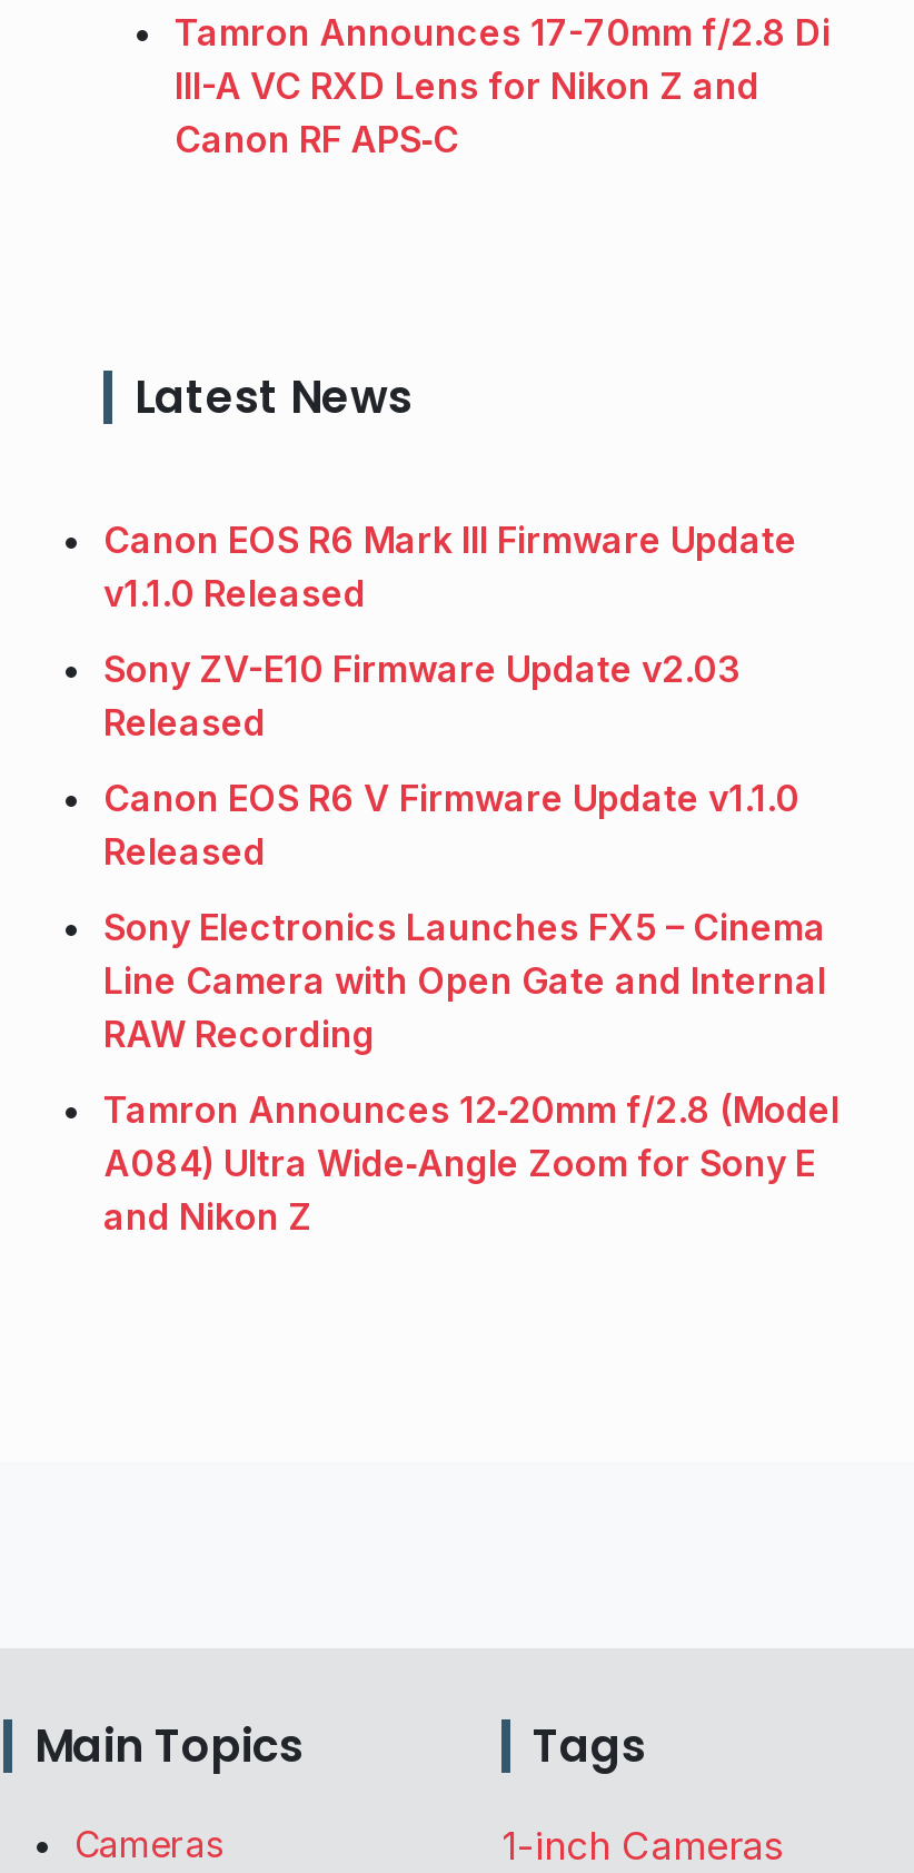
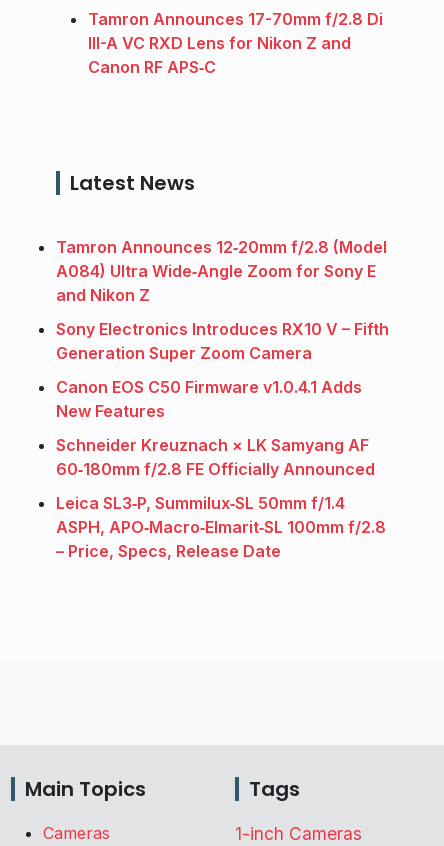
[103,518,826,1057] Canon EOS R6 Mark III Firmware Update | v1.1.0 Released | Sony ZV-E10 Firmware Update v2.03 | Released | Canon EOS R6 V Firmware Update v1.1.0 | Released | Sony Electronics Launches FX5 – Cinema | Line Camera with Open Gate and Internal | RAW Recording -> none
moved [103,1088,840,1239] -> [56,237,387,305]: Tamron Announces 12‑20mm f/2.8 (Model | A084) Ultra Wide‑Angle Zoom for Sony E | and Nikon Z
none -> [56,319,389,561] Sony Electronics Introduces RX10 V – Fifth | Generation Super Zoom Camera | Canon EOS C50 Firmware v1.0.4.1 Adds | New Features | Schneider Kreuznach × LK Samyang AF | 60‑180mm f/2.8 FE Officially Announced | Leica SL3‑P, Summilux‑SL 50mm f/1.4 | ASPH, APO‑Macro‑Elmarit‑SL 100mm f/2.8 | – Price, Specs, Release Date

